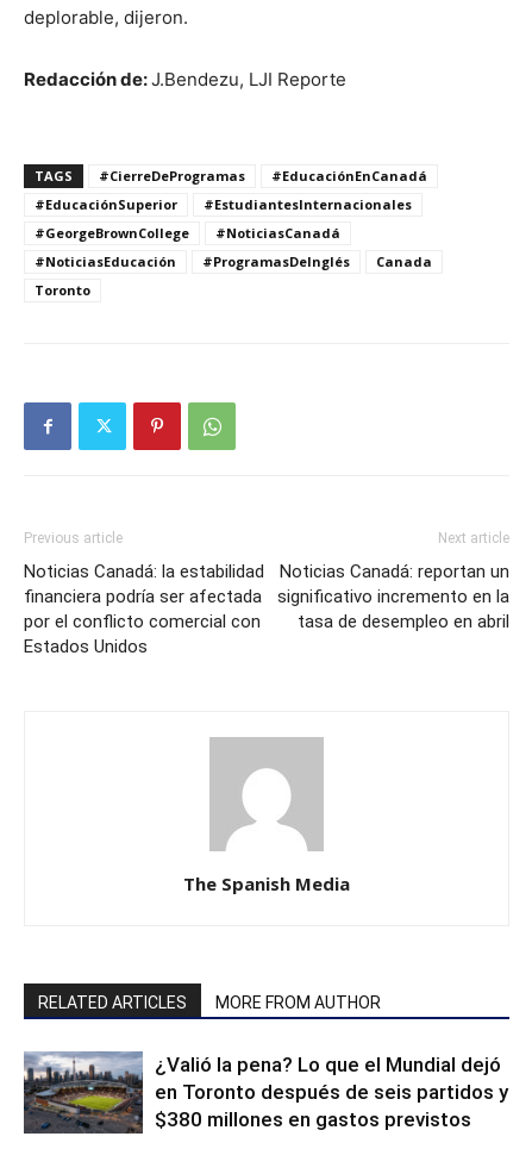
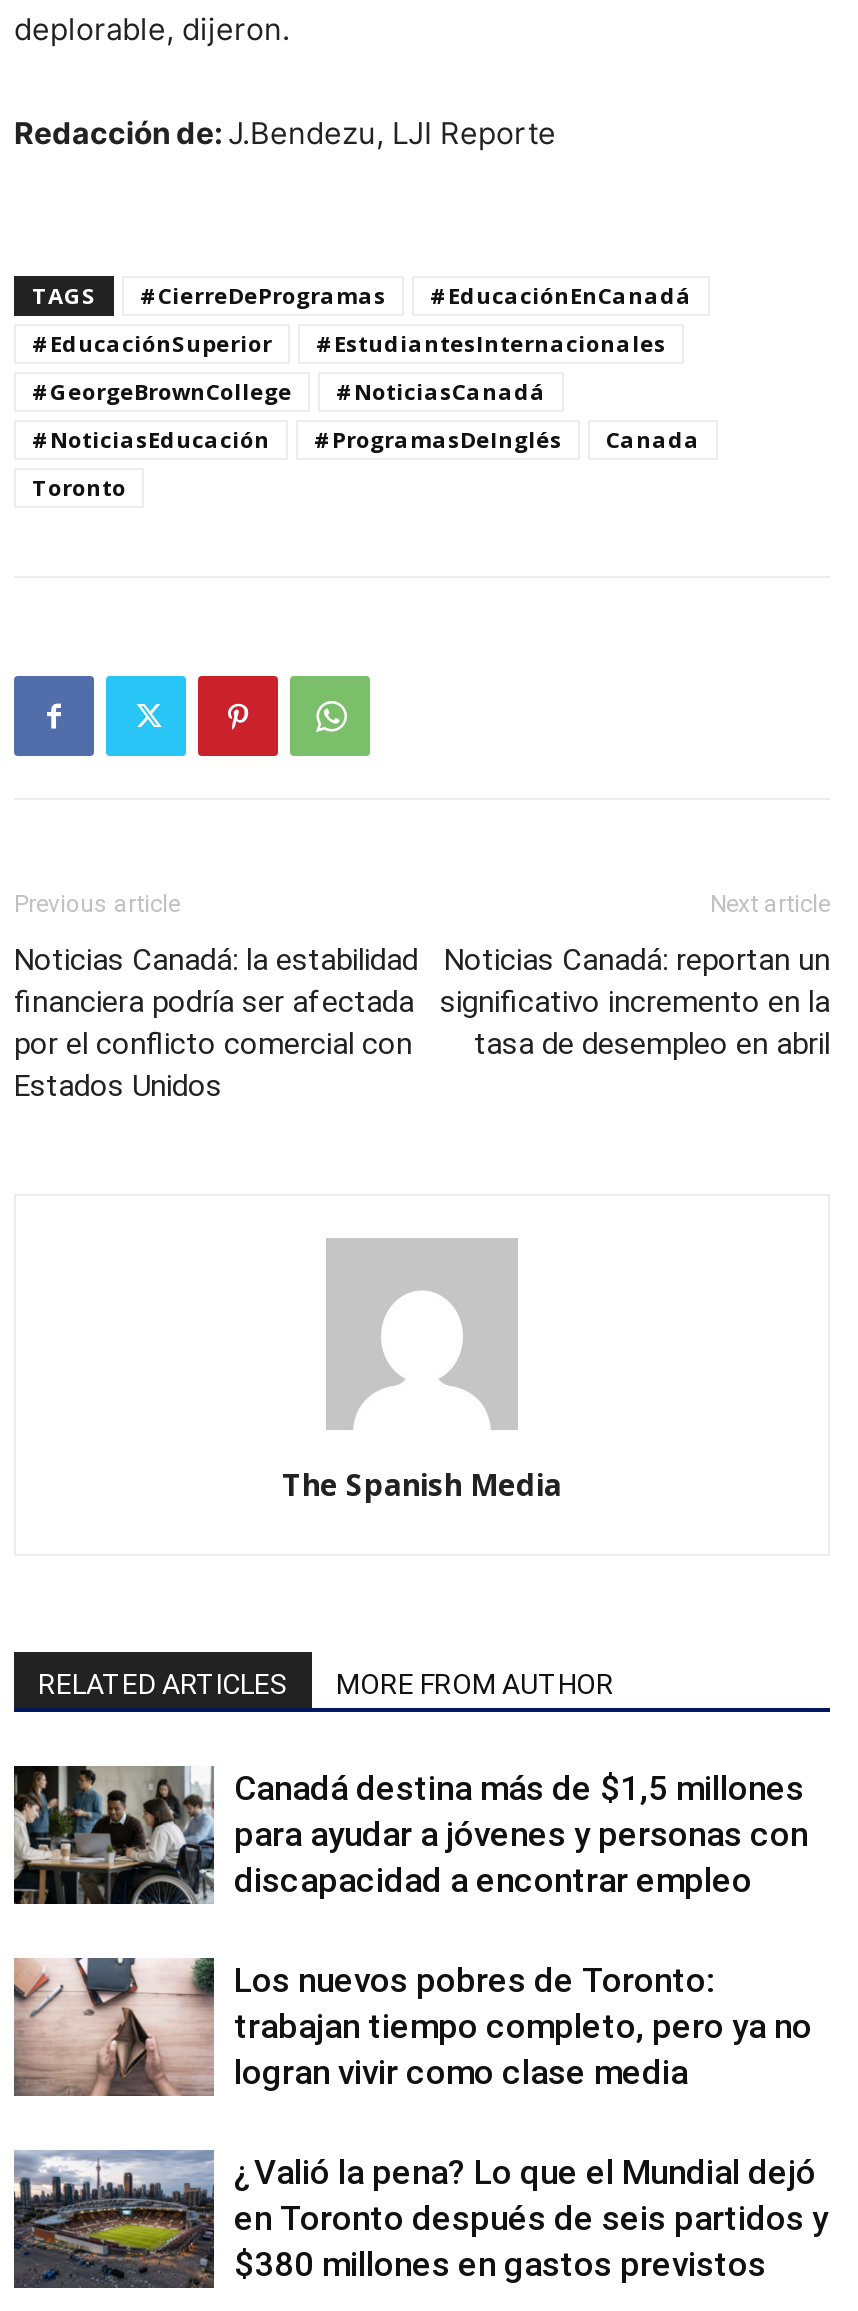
none -> [12,1764,812,2093] [image] | Canadá destina más de $1,5 millones | para ayudar a jóvenes y personas con | discapacidad a encontrar empleo | Los nuevos pobres de Toronto: | trabajan tiempo completo, pero ya no | logran vivir como clase media
none -> [12,1956,206,2098] [image]

